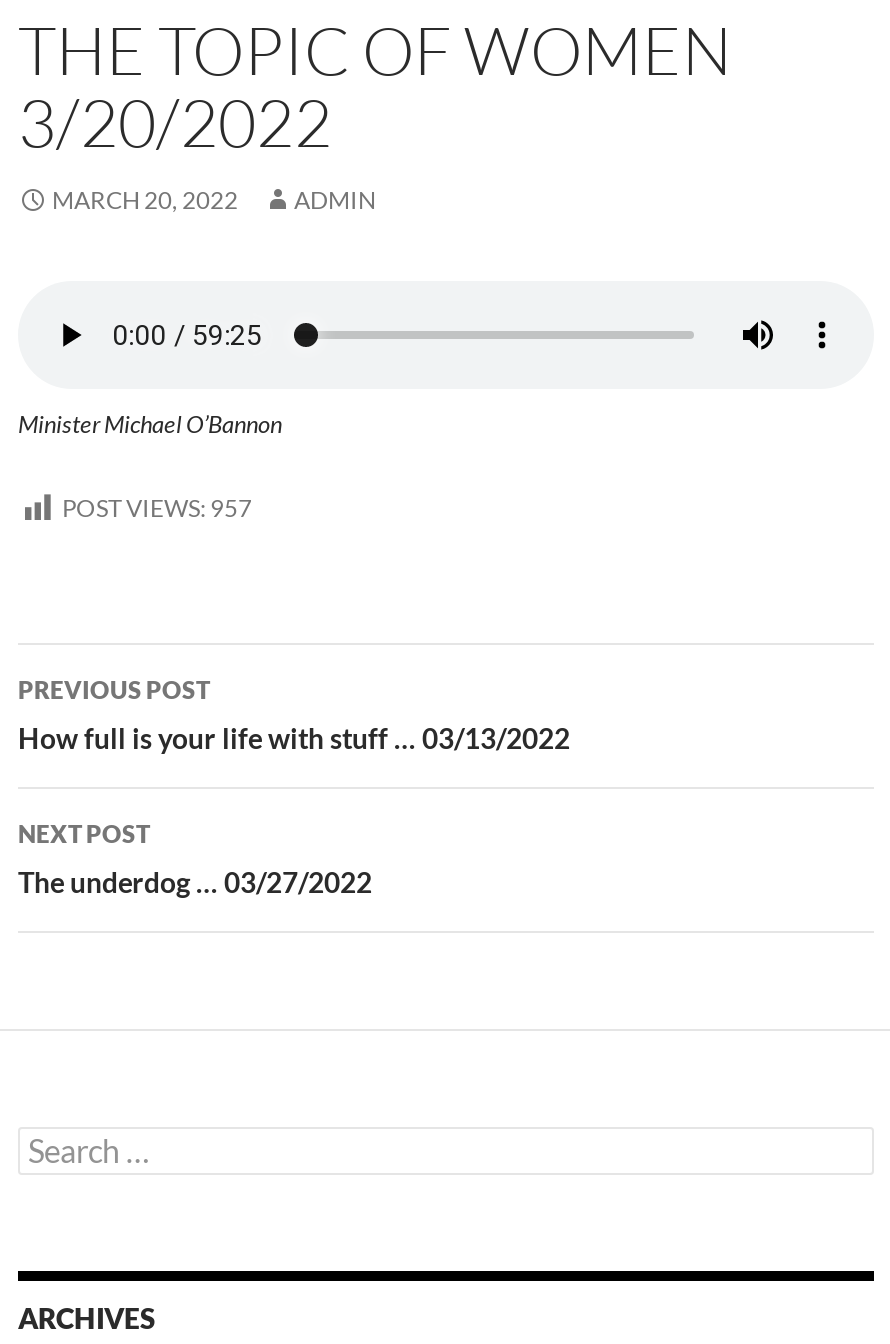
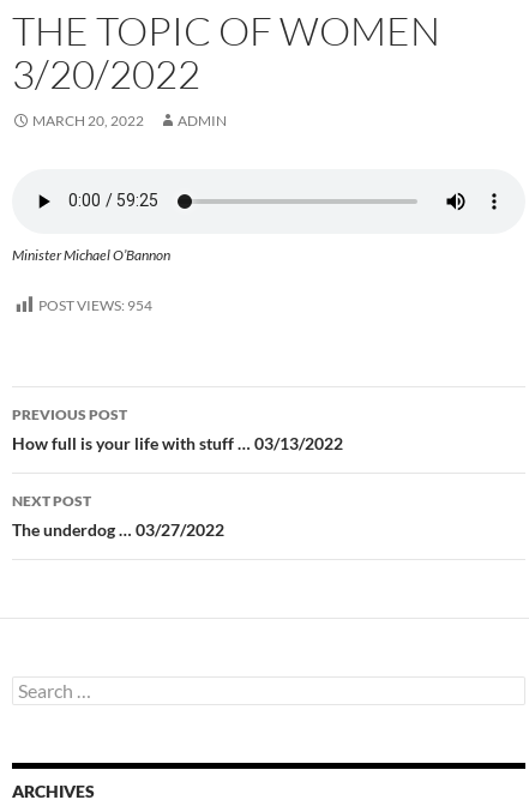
[62,493,252,523] POST VIEWS: 957 -> [38,296,152,314] POST VIEWS: 954

